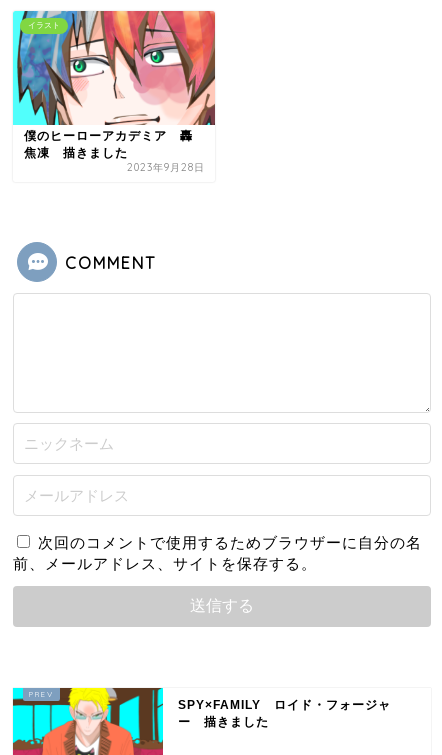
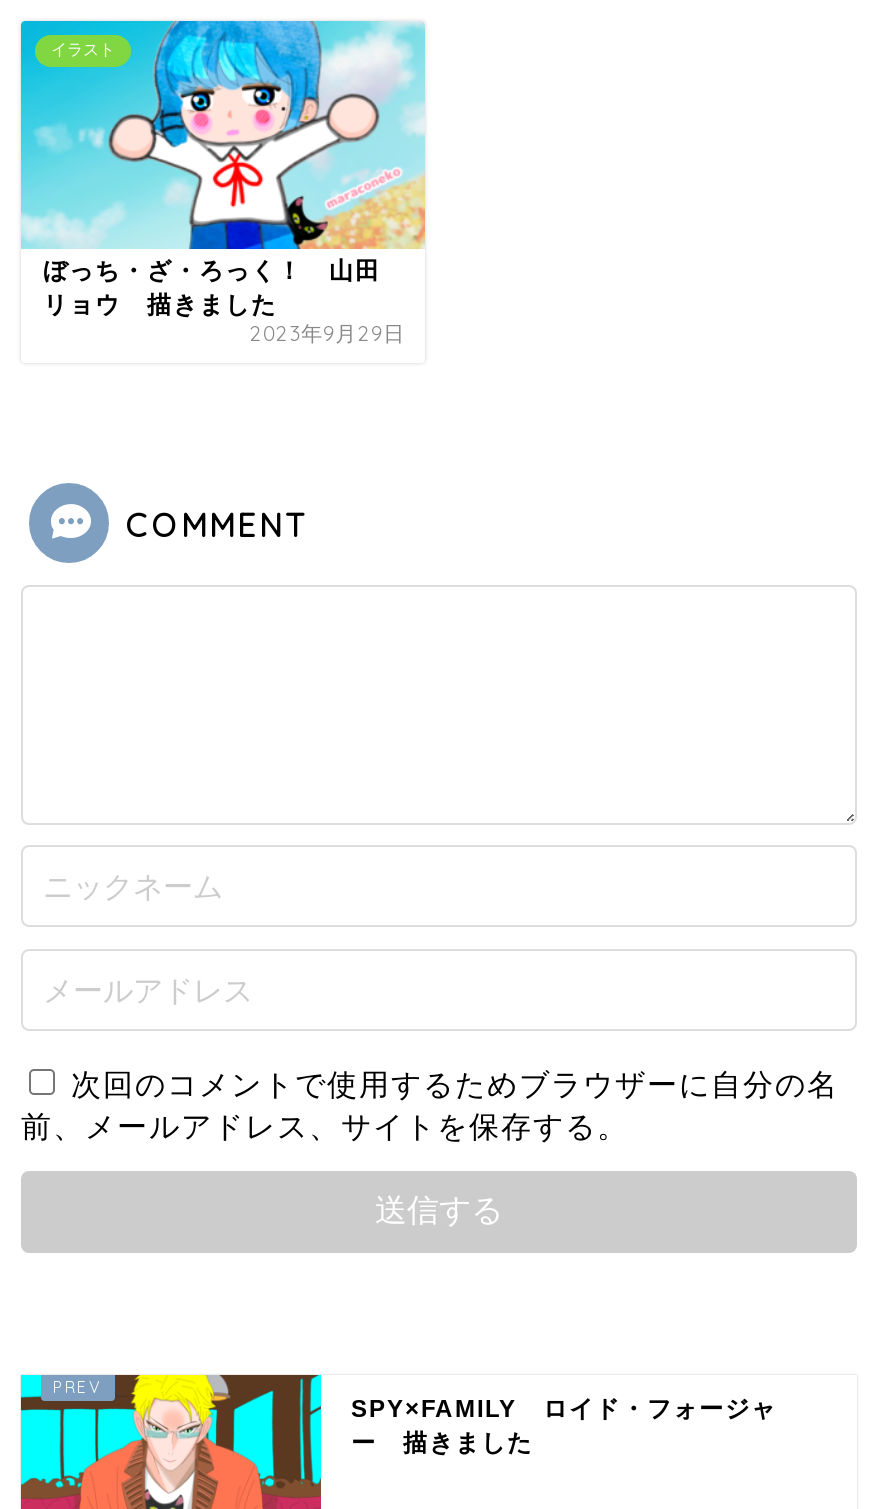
[13,10,216,174] [image] | 僕のヒーローアカデミア 轟 | 焦凍 描きました | 2023年9月28日 -> [21,19,427,346] [image] | ぼっち・ざ・ろっく！ 山田 | リョウ 描きました | 2023年9月29日

